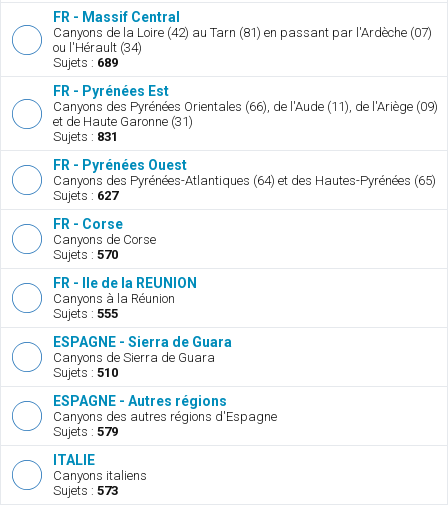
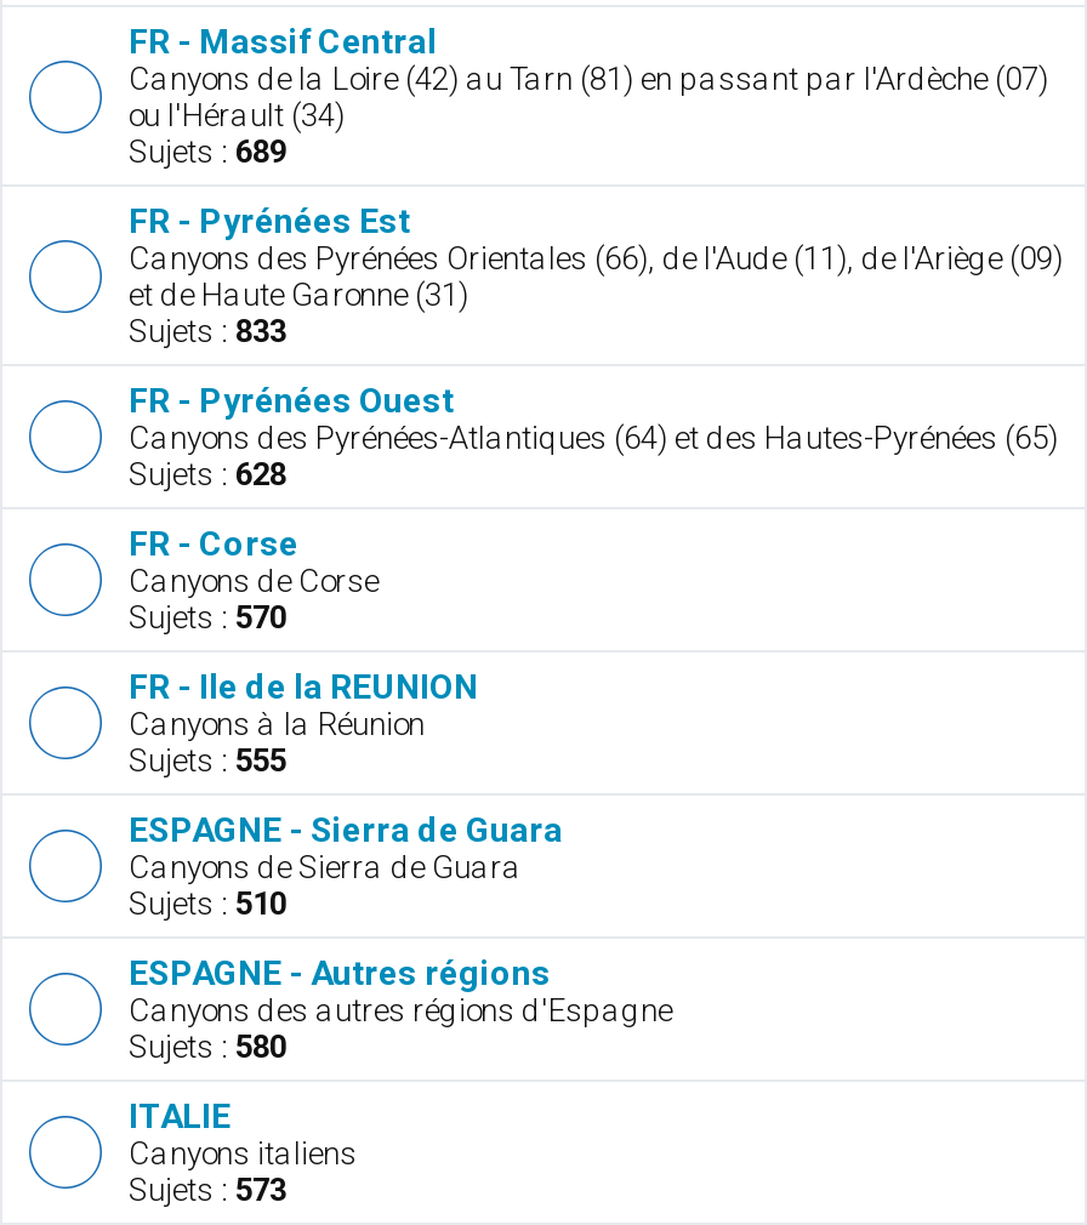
[53,129,118,144] Sujets : 831 -> [129,313,286,349] Sujets : 833
[53,188,118,203] Sujets : 627 -> [129,456,286,492] Sujets : 628
[53,424,118,439] Sujets : 579 -> [129,1029,286,1065] Sujets : 580

